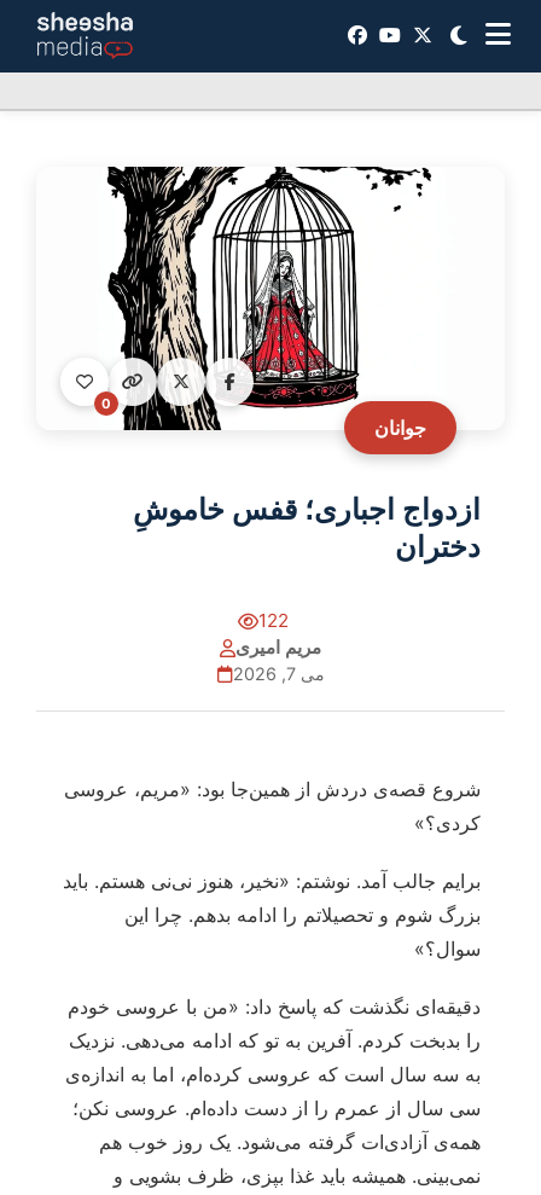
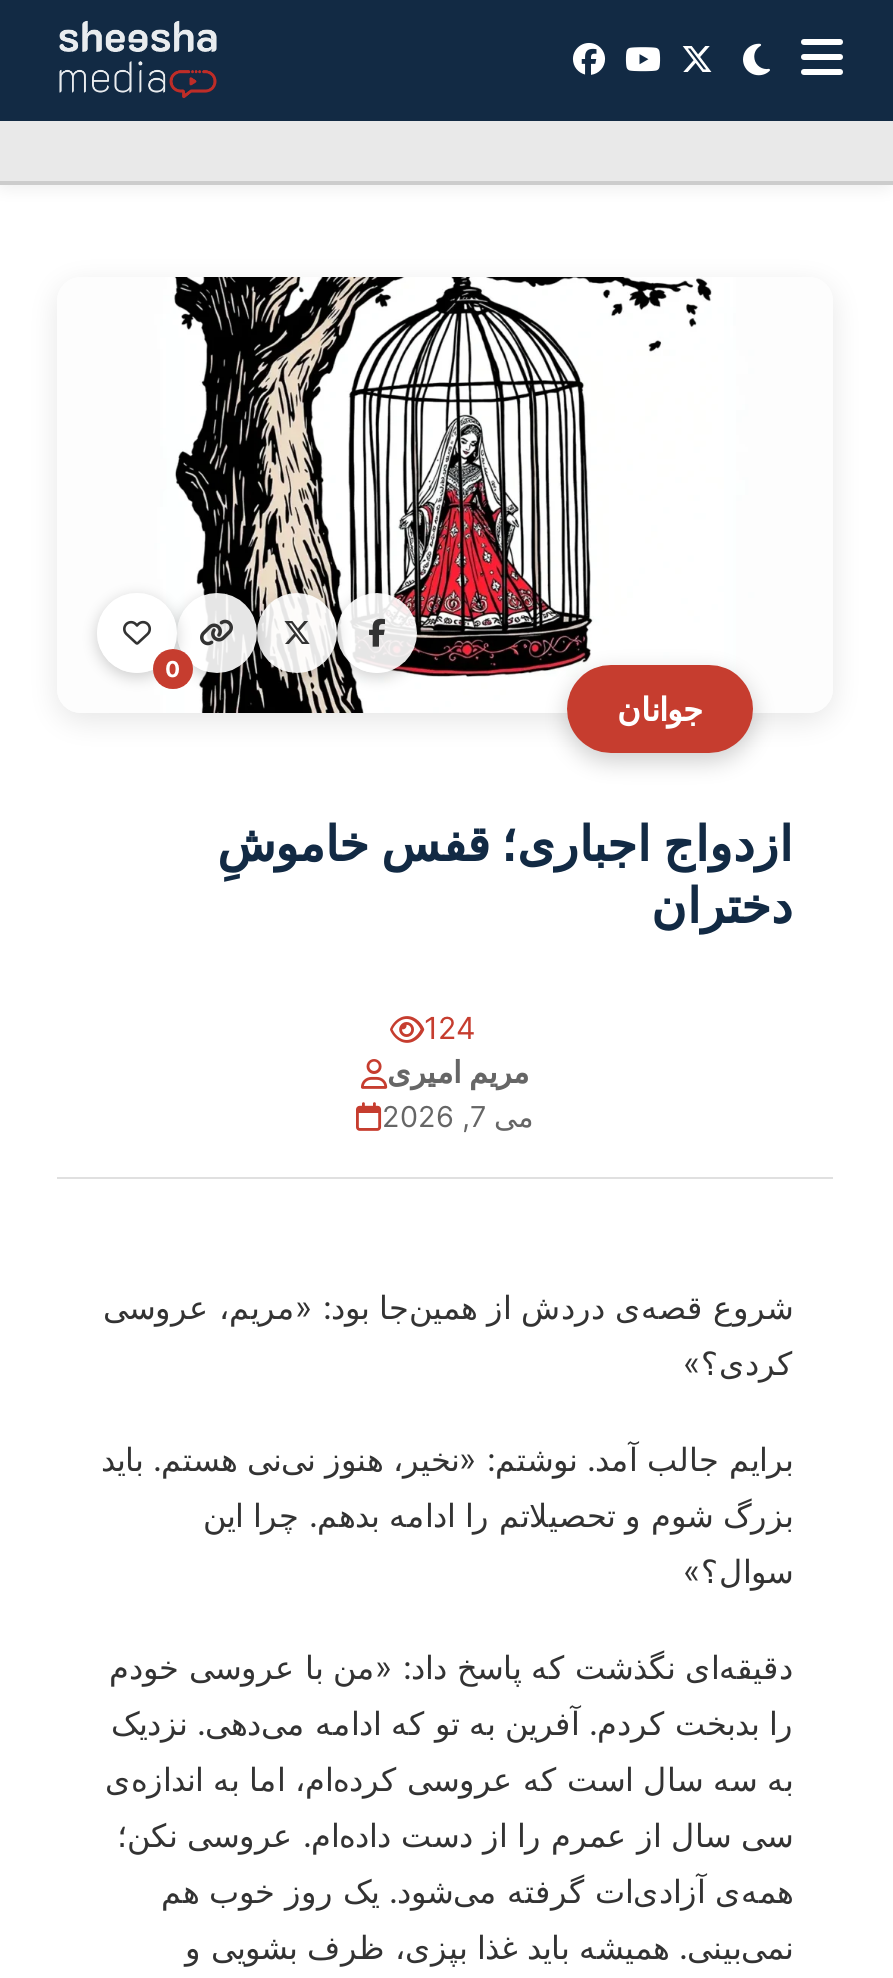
[258,609,289,632] 122 -> [424,1009,476,1047] 124

